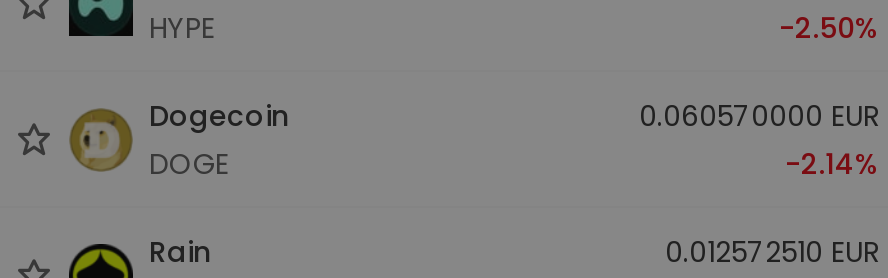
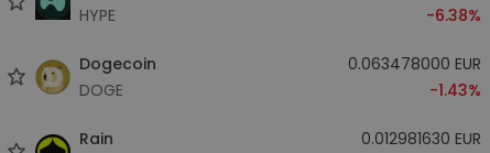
[779,7,879,47] -2.50% -> [426,4,481,26] -6.38%
[639,95,879,135] 0.060570000 EUR -> [348,52,481,74] 0.063478000 EUR
[785,143,879,183] -2.14% -> [429,79,481,101] -1.43%
[665,231,879,271] 0.012572510 EUR -> [361,127,481,149] 0.012981630 EUR

